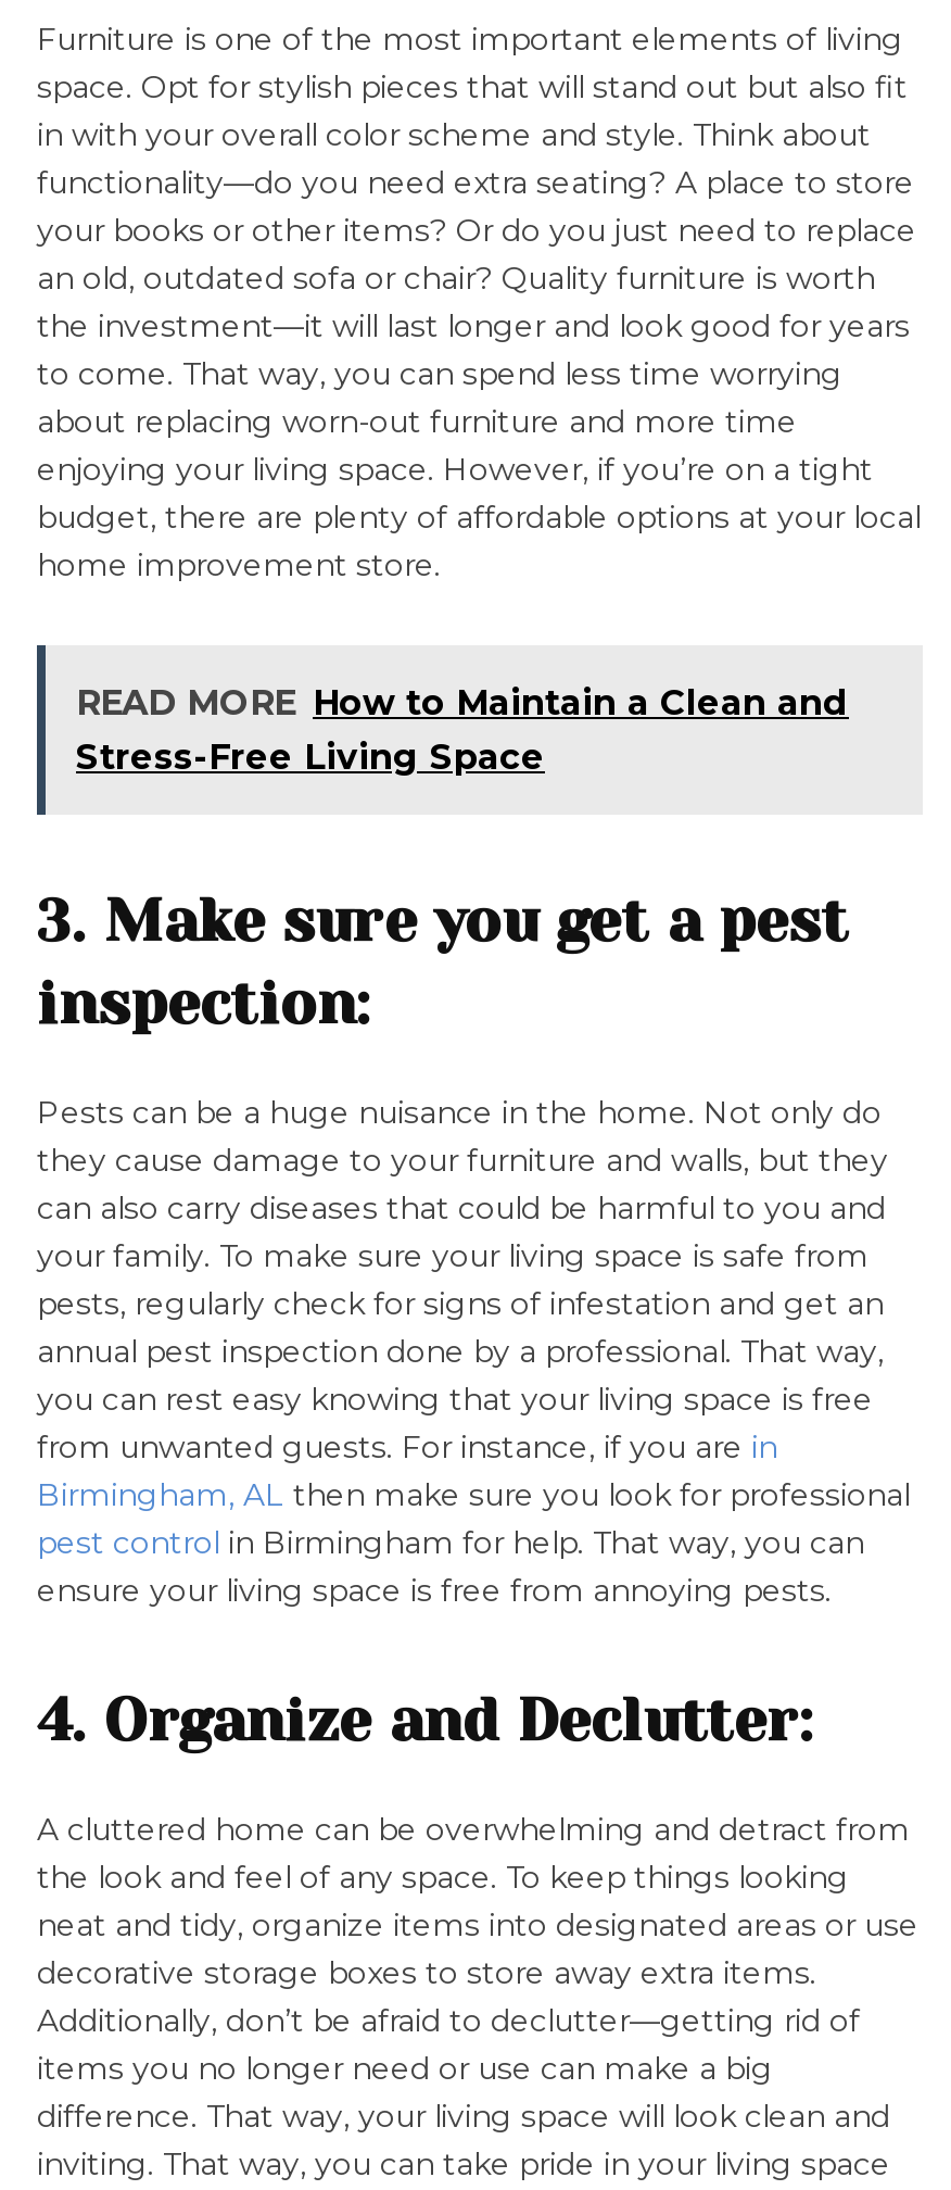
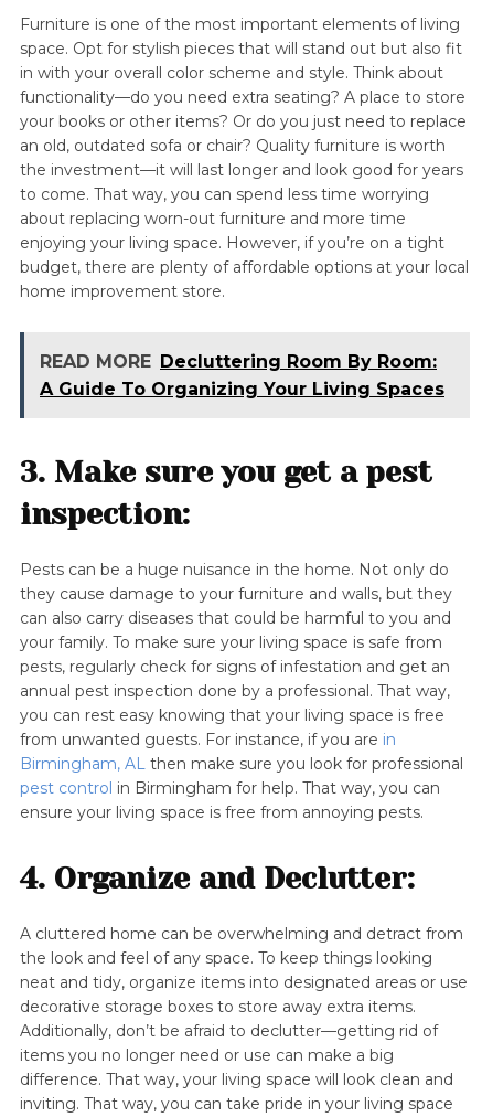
[76,682,849,778] READ MORE How to Maintain a Clean and | Stress-Free Living Space -> [40,351,444,400] READ MORE Decluttering Room By Room: | A Guide To Organizing Your Living Spaces

